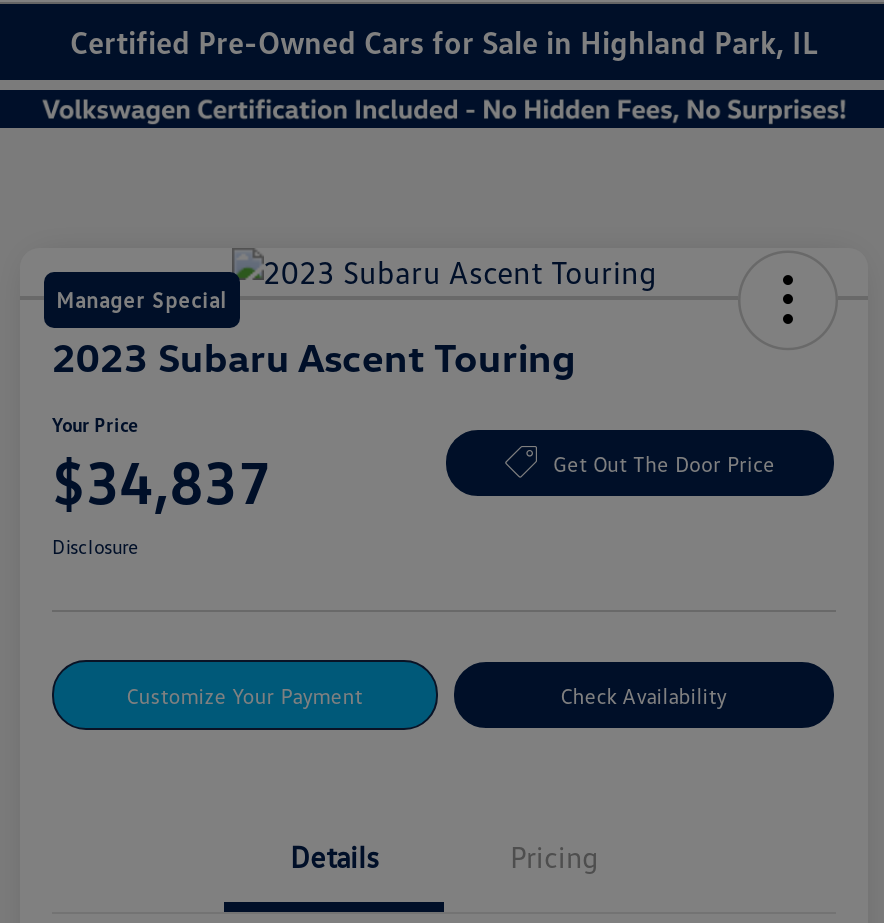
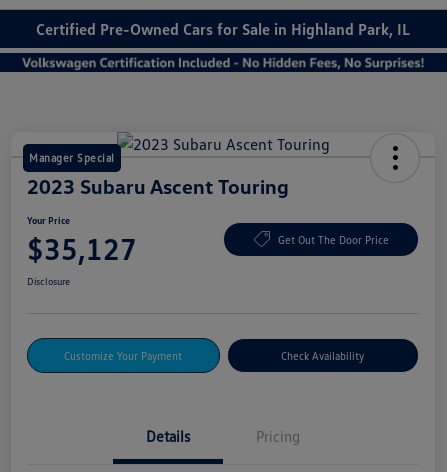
[52,444,272,518] $34,837 -> [27,230,137,267] $35,127

